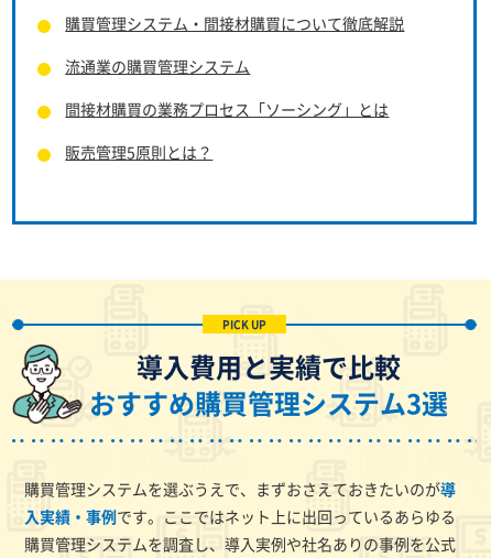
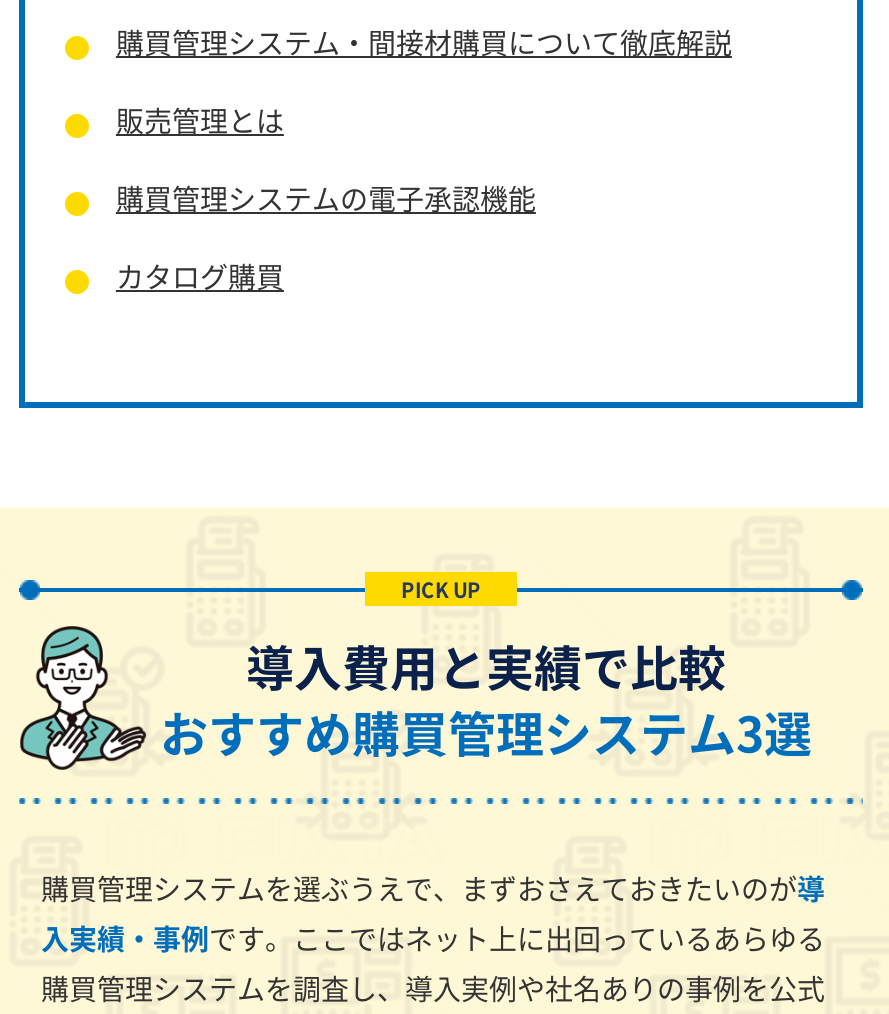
[65,55,250,77] 流通業の購買管理システム -> [116,100,284,140] 販売管理とは
[65,98,389,120] 間接材購買の業務プロセス「ソーシング」とは -> [116,178,536,218] 購買管理システムの電子承認機能
[65,141,213,163] 販売管理5原則とは？ -> [116,256,284,296] カタログ購買

